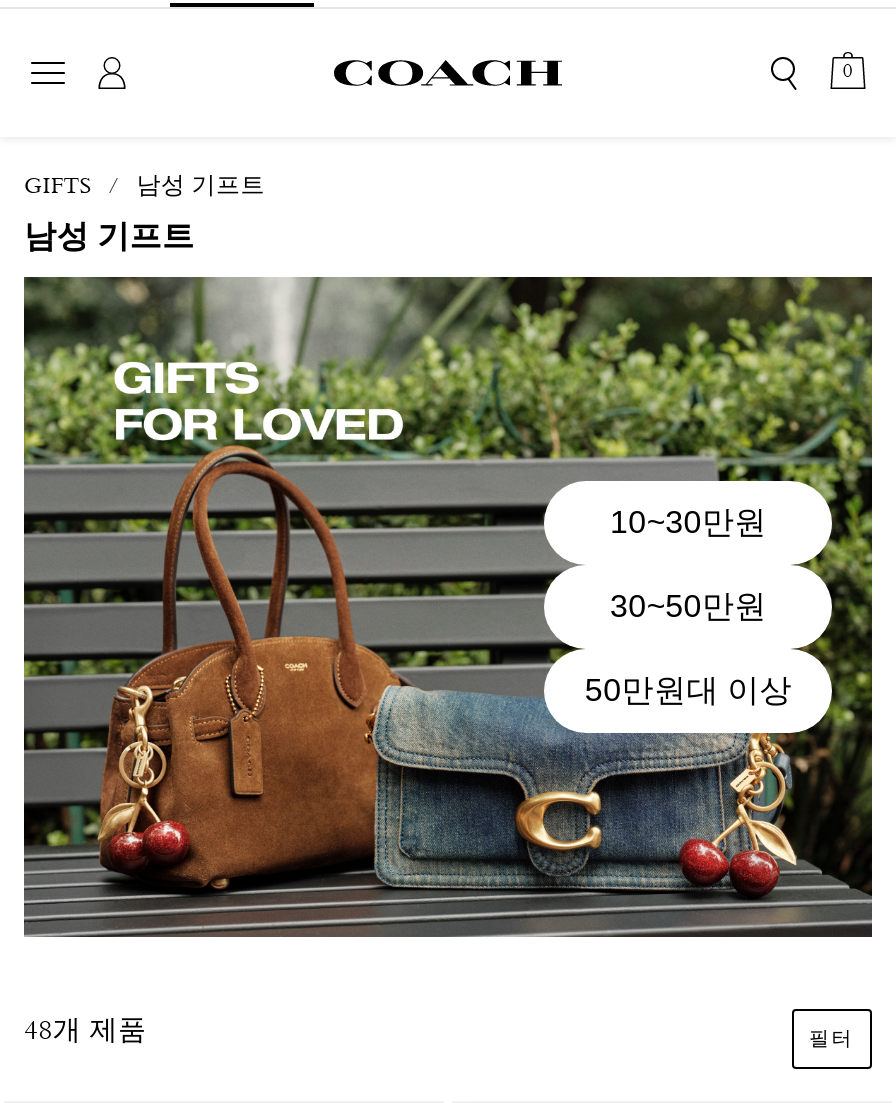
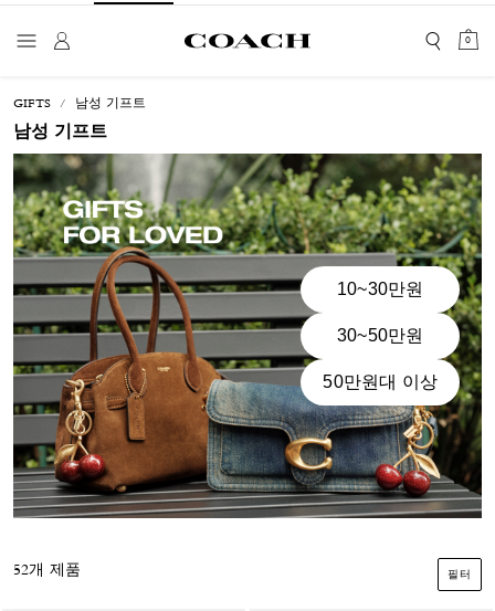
[24,1019,146,1047] 48개 제품 -> [13,563,81,579] 52개 제품

